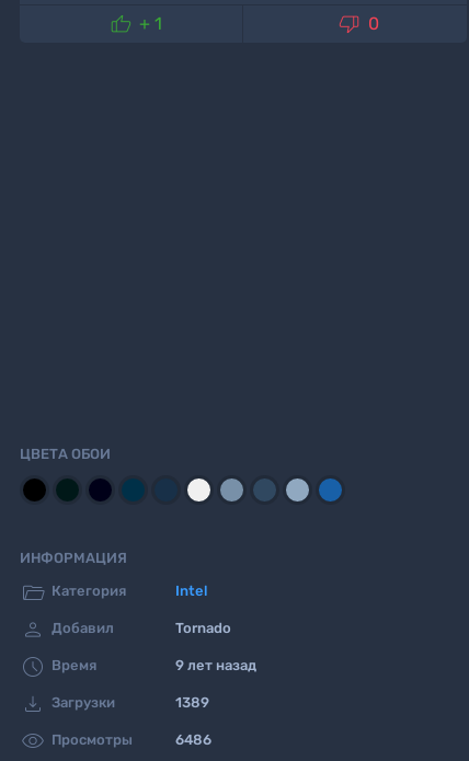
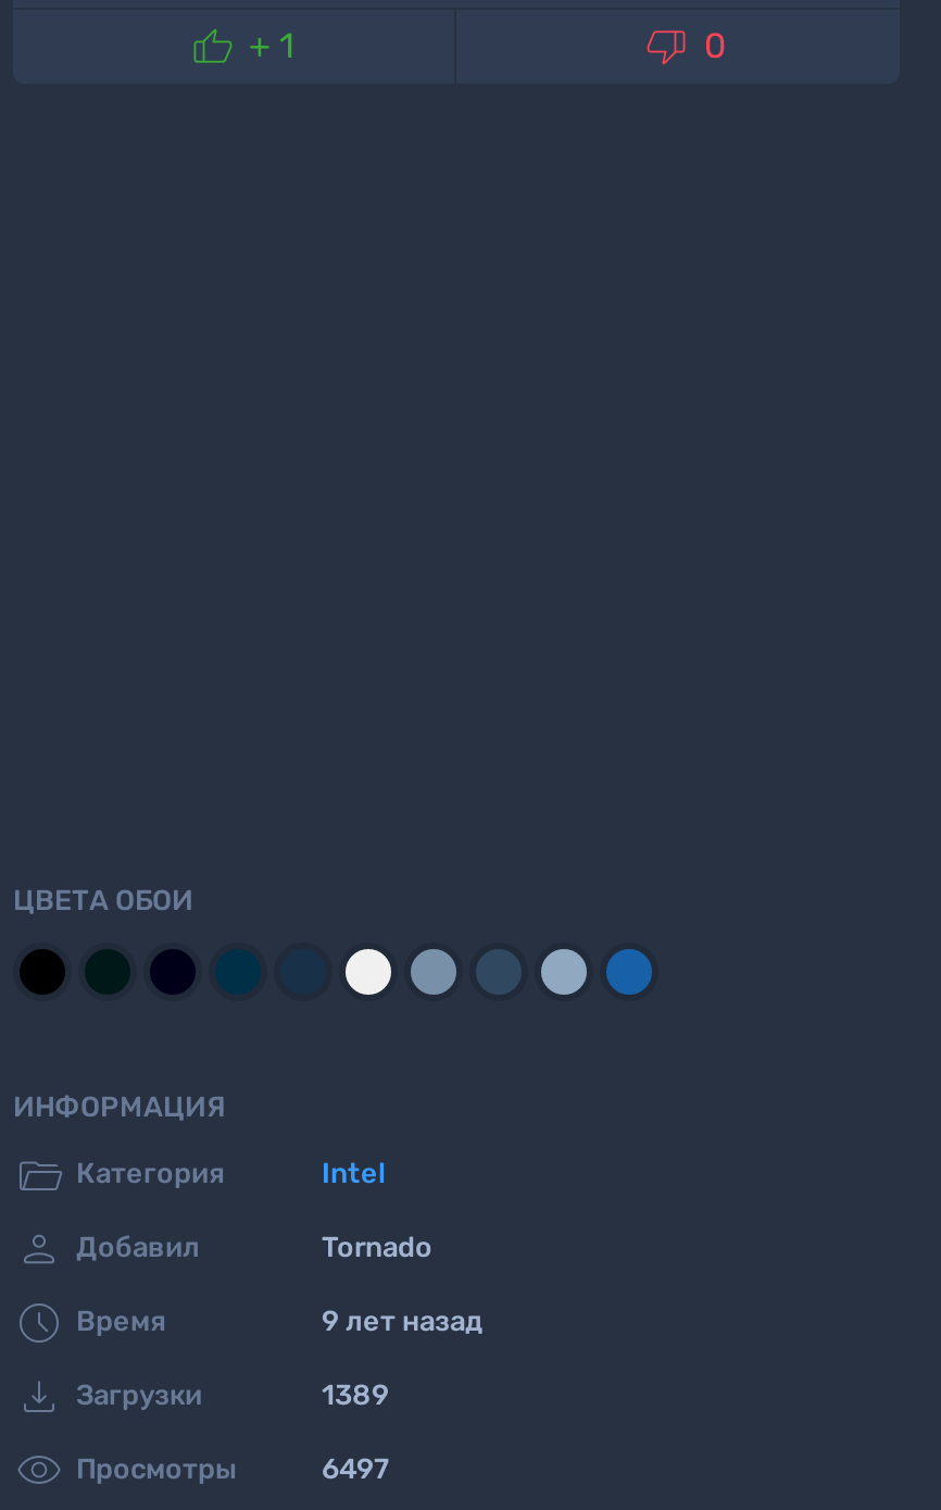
[175,732,211,748] 6486 -> [322,1452,389,1485] 6497

